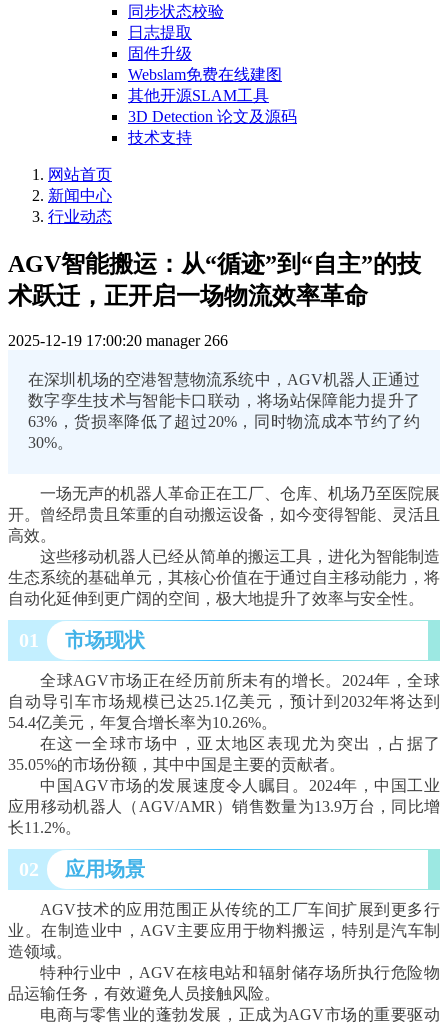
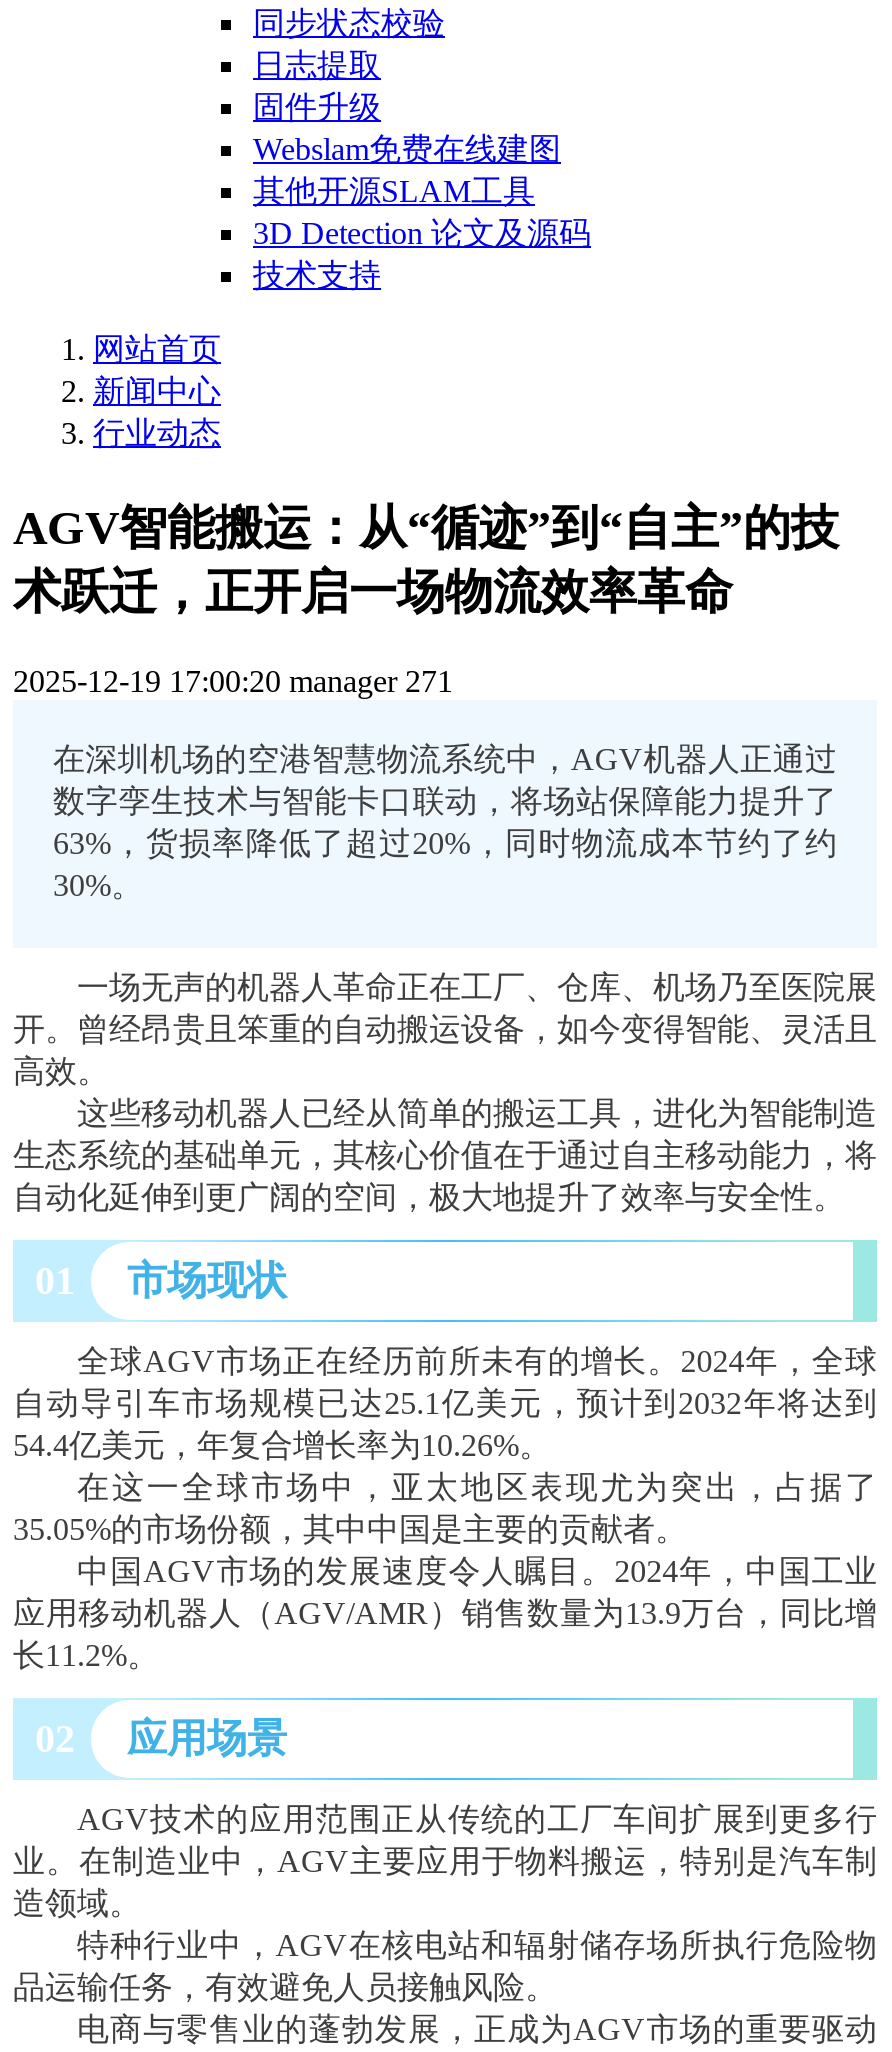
[8,332,228,349] 2025-12-19 17:00:20 manager 266 -> [13,664,453,698] 2025-12-19 17:00:20 manager 271

